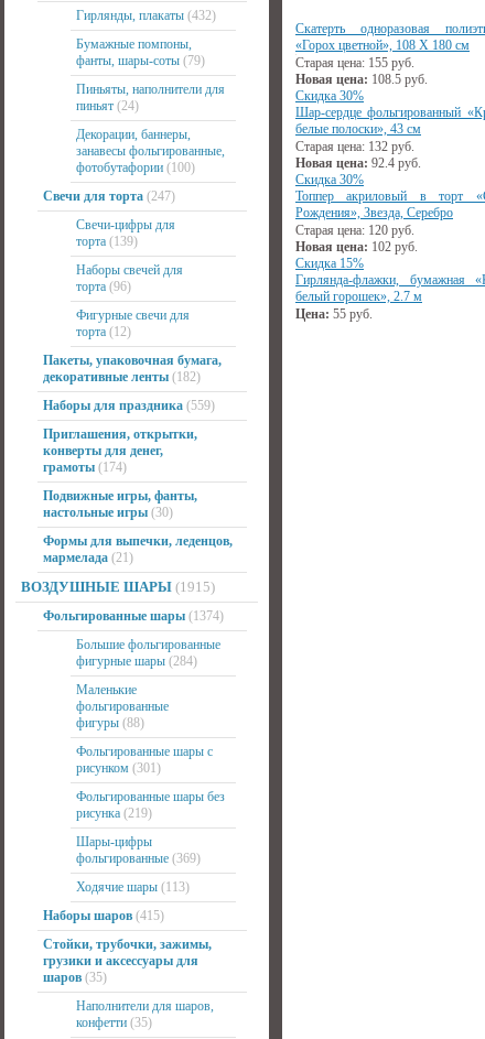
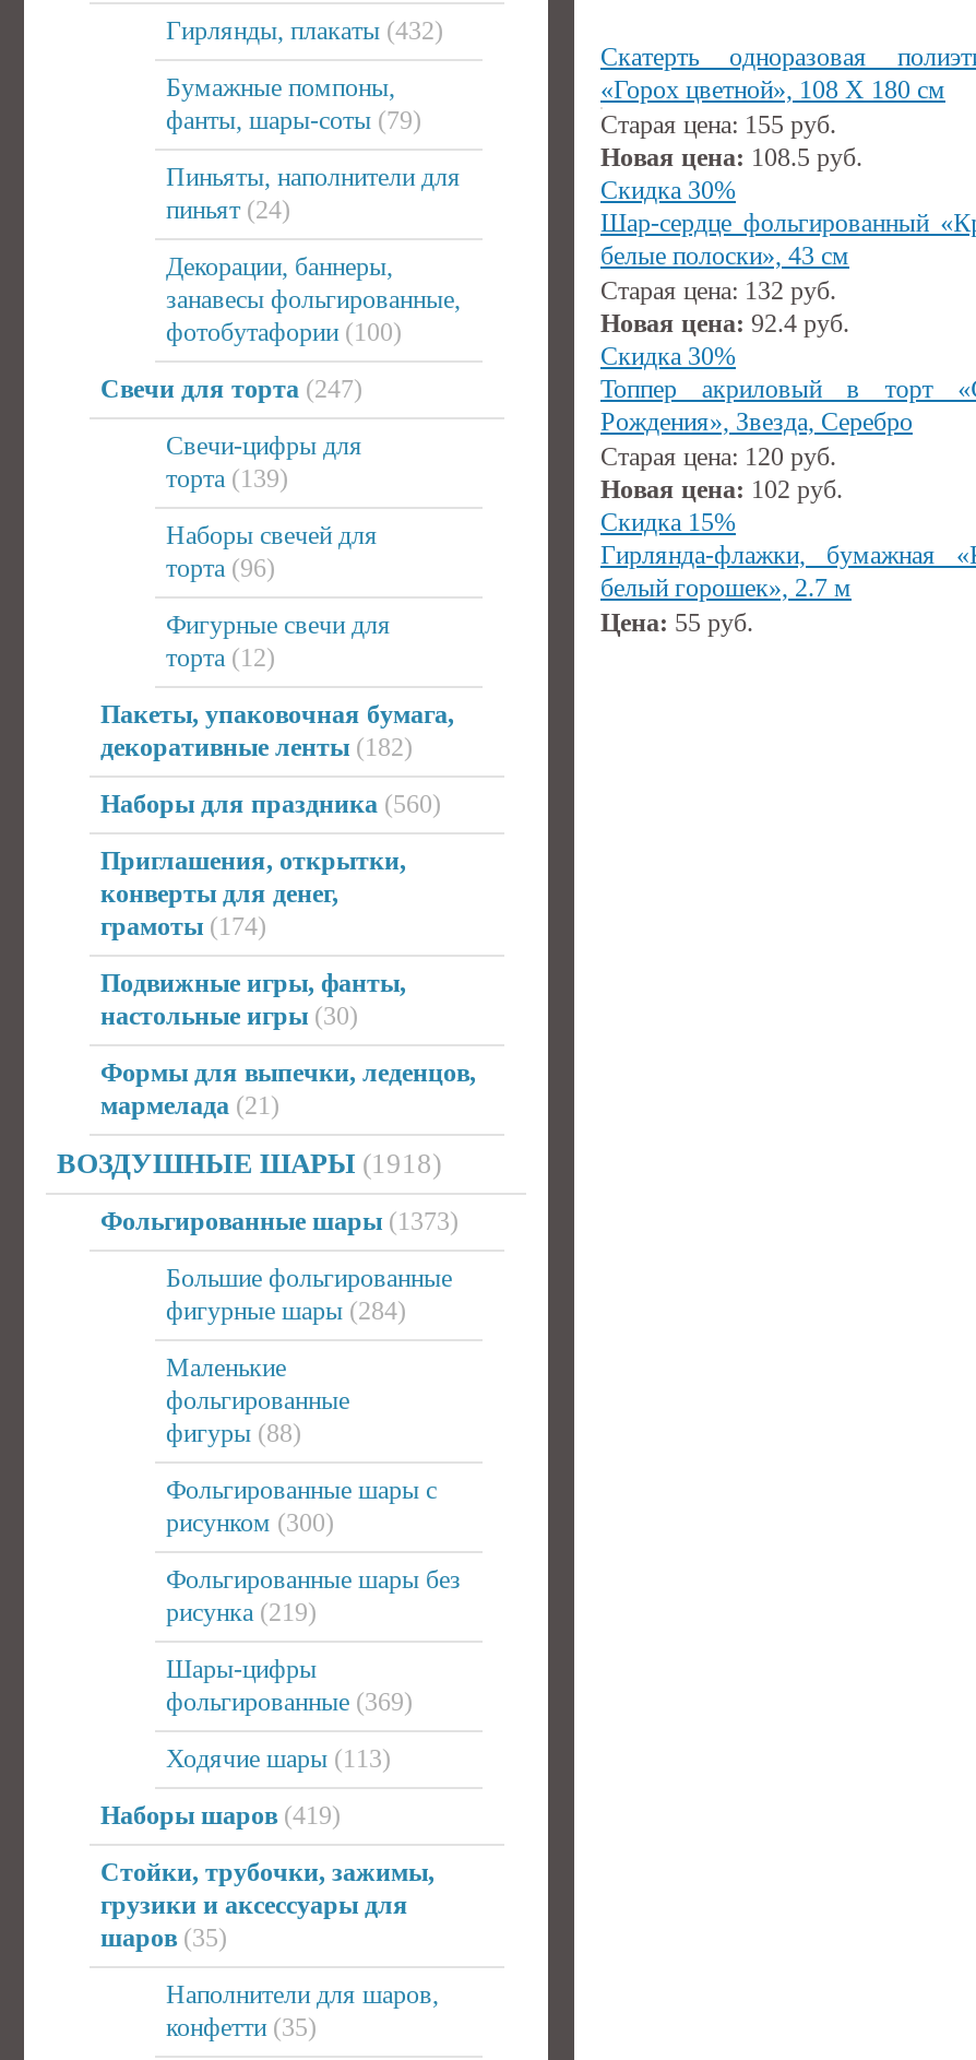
[43,398,215,413] Наборы для праздника (559) -> [100,789,441,819] Наборы для праздника (560)
[21,578,215,595] ВОЗДУШНЫЕ ШАРЫ (1915) -> [57,1147,441,1180] ВОЗДУШНЫЕ ШАРЫ (1918)
[43,608,224,624] Фольгированные шары (1374) -> [100,1206,459,1236] Фольгированные шары (1373)
[76,760,161,776] рисунком (301) -> [166,1507,334,1538] рисунком (300)
[43,908,164,923] Наборы шаров (415) -> [100,1800,341,1831] Наборы шаров (419)

